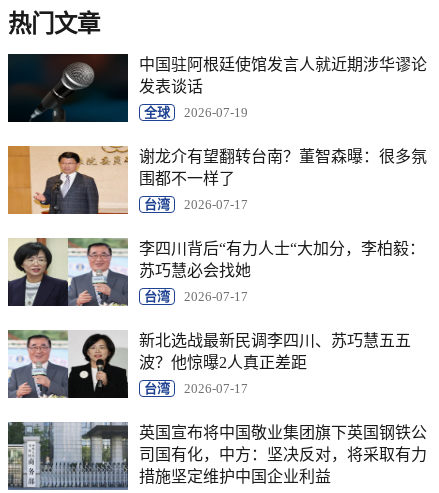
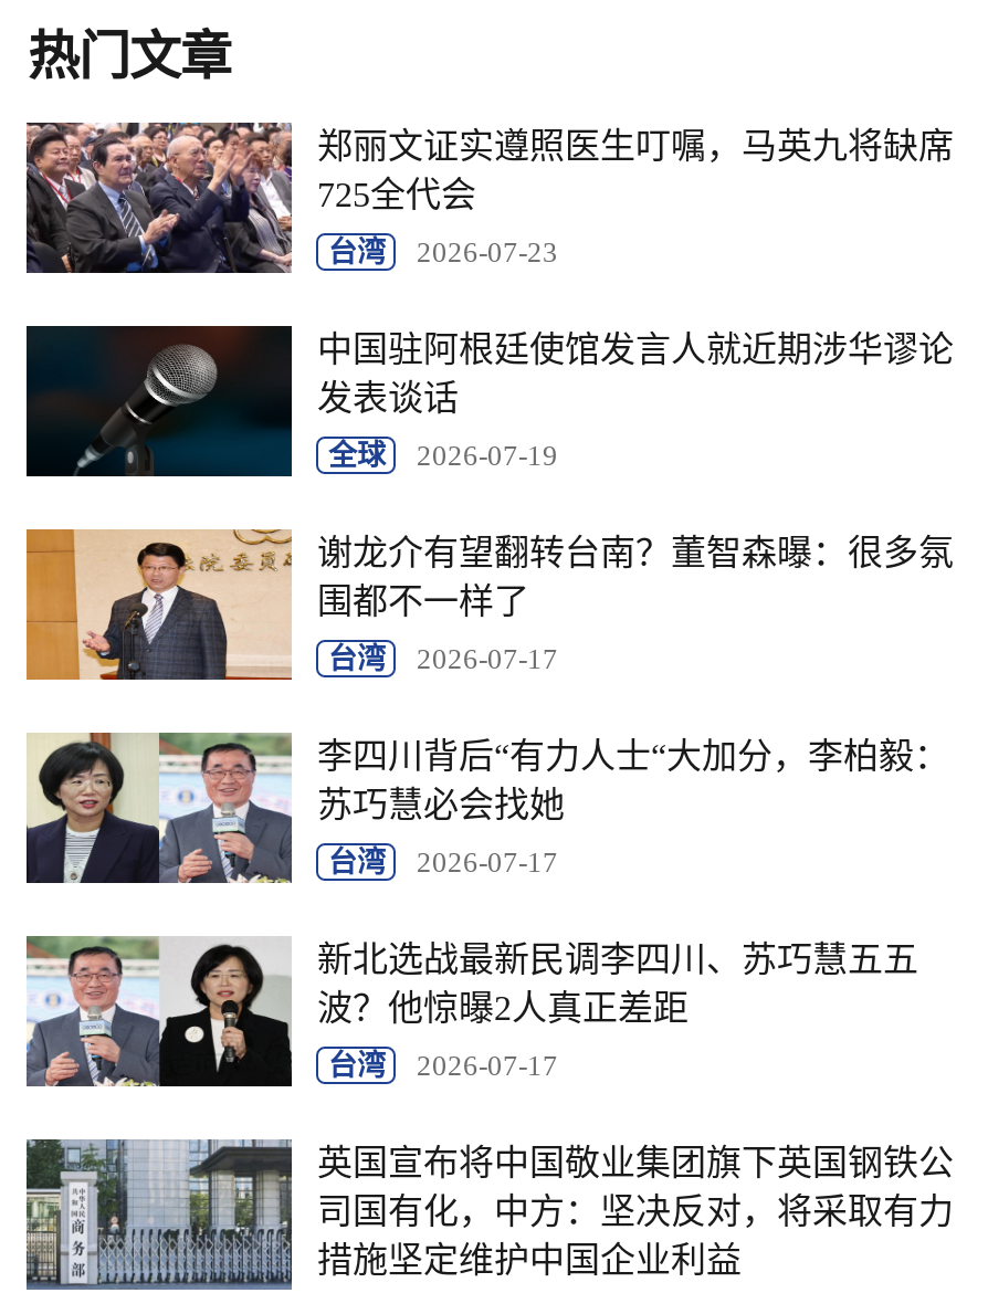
none -> [24,120,954,275] [image] | 郑丽文证实遵照医生叮嘱，马英九将缺席 | 725全代会 | 台湾 | 2026-07-23

